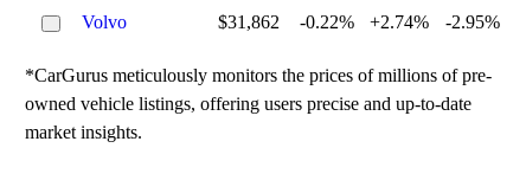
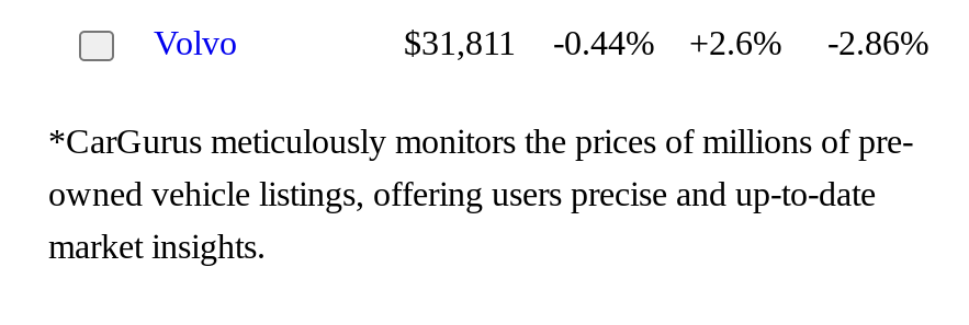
[218,11,280,31] $31,862 -> [404,23,516,60] $31,811
[300,11,354,31] -0.22% -> [553,23,654,60] -0.44%
[370,11,429,31] +2.74% -> [689,23,781,60] +2.6%
[445,11,500,31] -2.95% -> [827,23,928,60] -2.86%

